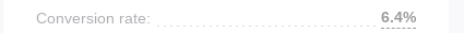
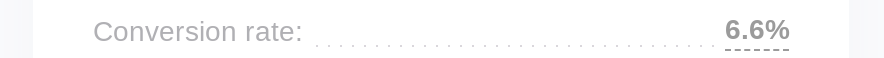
[381,9,416,26] 6.4% -> [725,13,789,45] 6.6%

